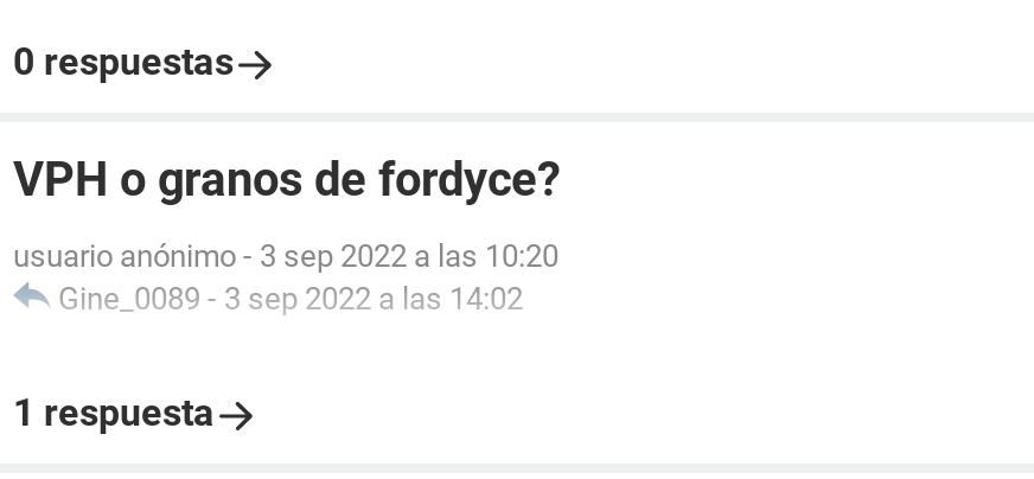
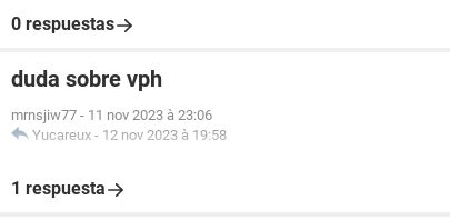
[13,151,561,207] VPH o granos de fordyce? -> [11,66,162,92] duda sobre vph
[13,238,559,317] usuario anónimo - 3 sep 2022 a las 10:20 | Gine_0089 - 3 sep 2022 a las 14:02 -> [11,107,227,143] mrnsjiw77 - 11 nov 2023 à 23:06 | Yucareux - 12 nov 2023 à 19:58

